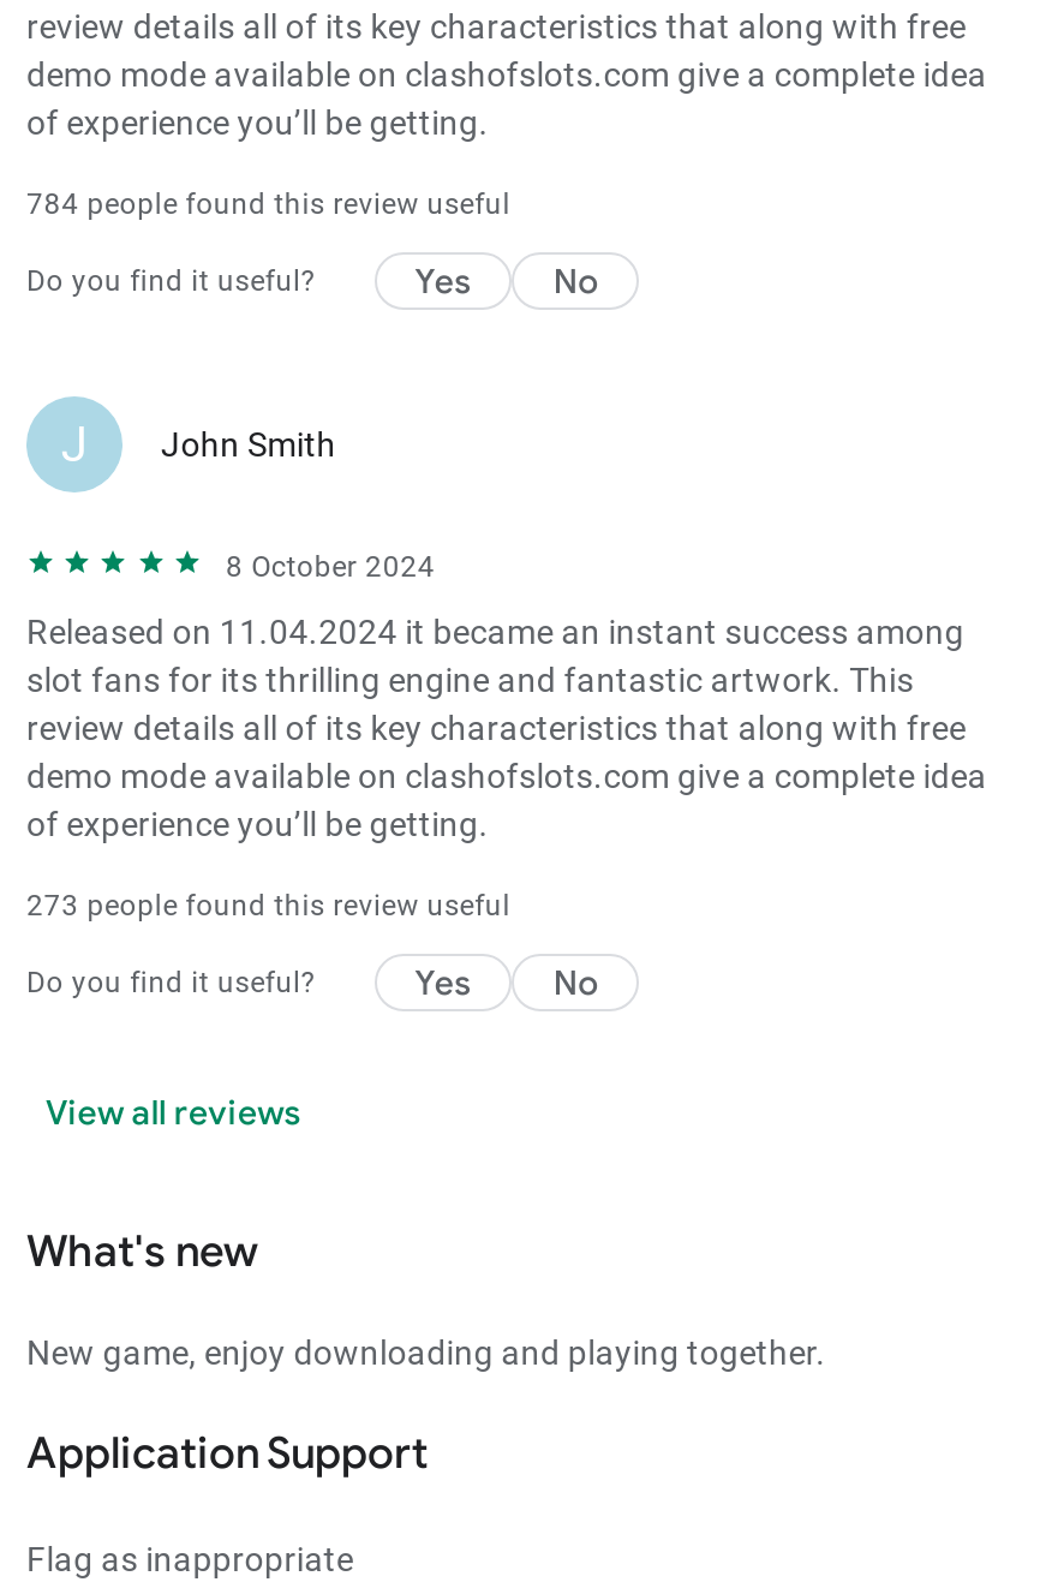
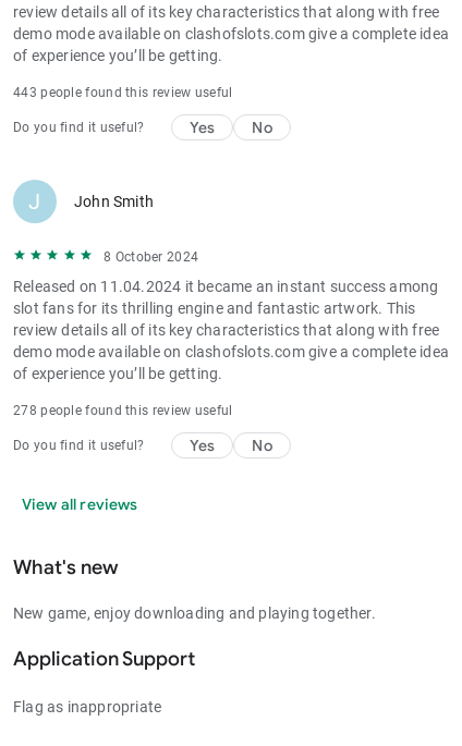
[26,187,510,221] 784 people found this review useful -> [13,85,233,100] 443 people found this review useful
[26,889,510,923] 273 people found this review useful -> [13,403,233,418] 278 people found this review useful

